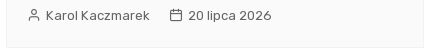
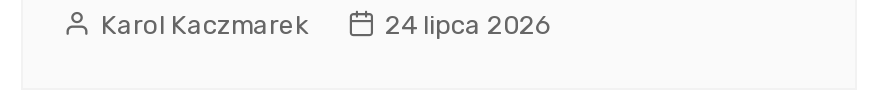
[188,8,272,23] 20 lipca 2026 -> [385,10,553,40] 24 lipca 2026

